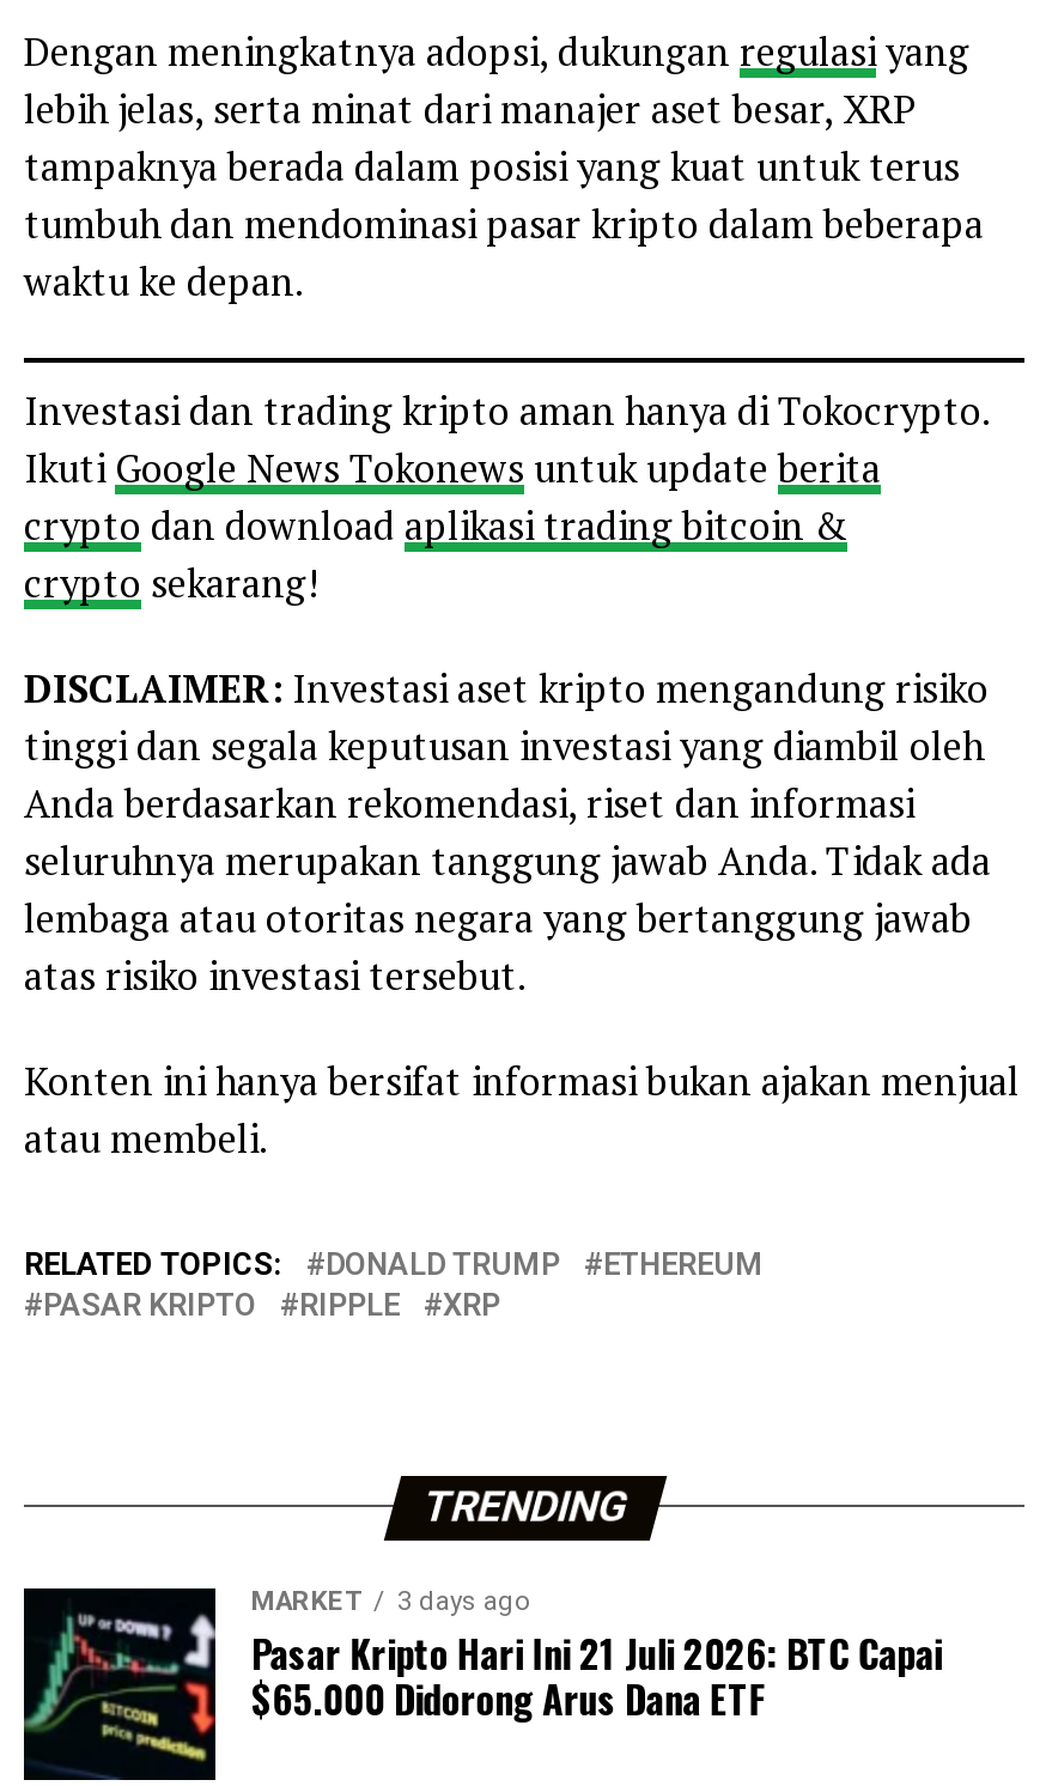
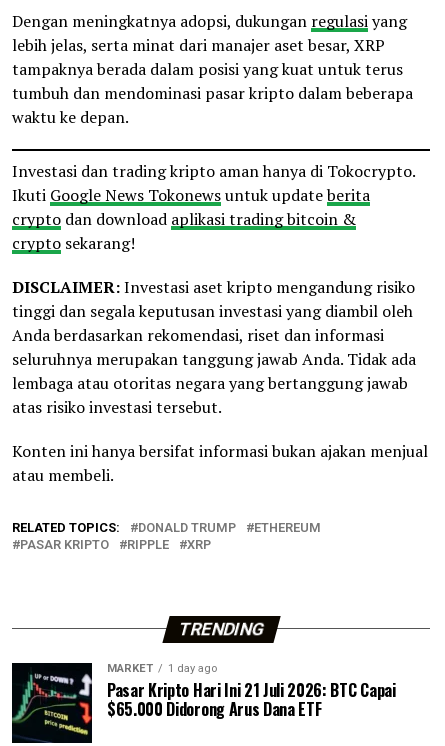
[251,1585,529,1616] MARKET 3 days ago -> [107,661,217,674] MARKET 1 day ago

